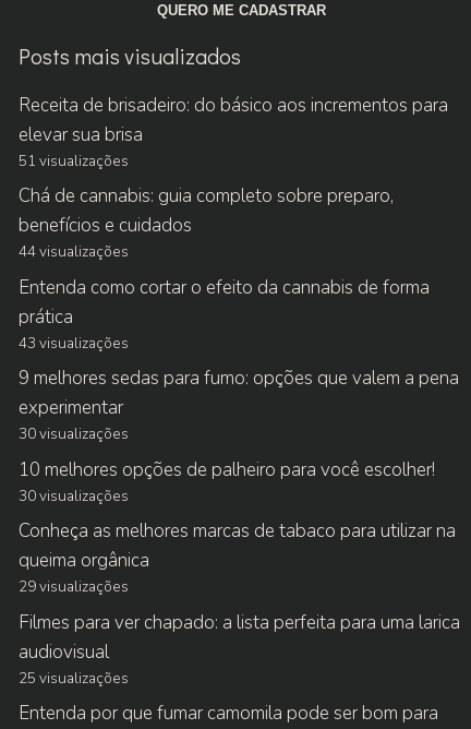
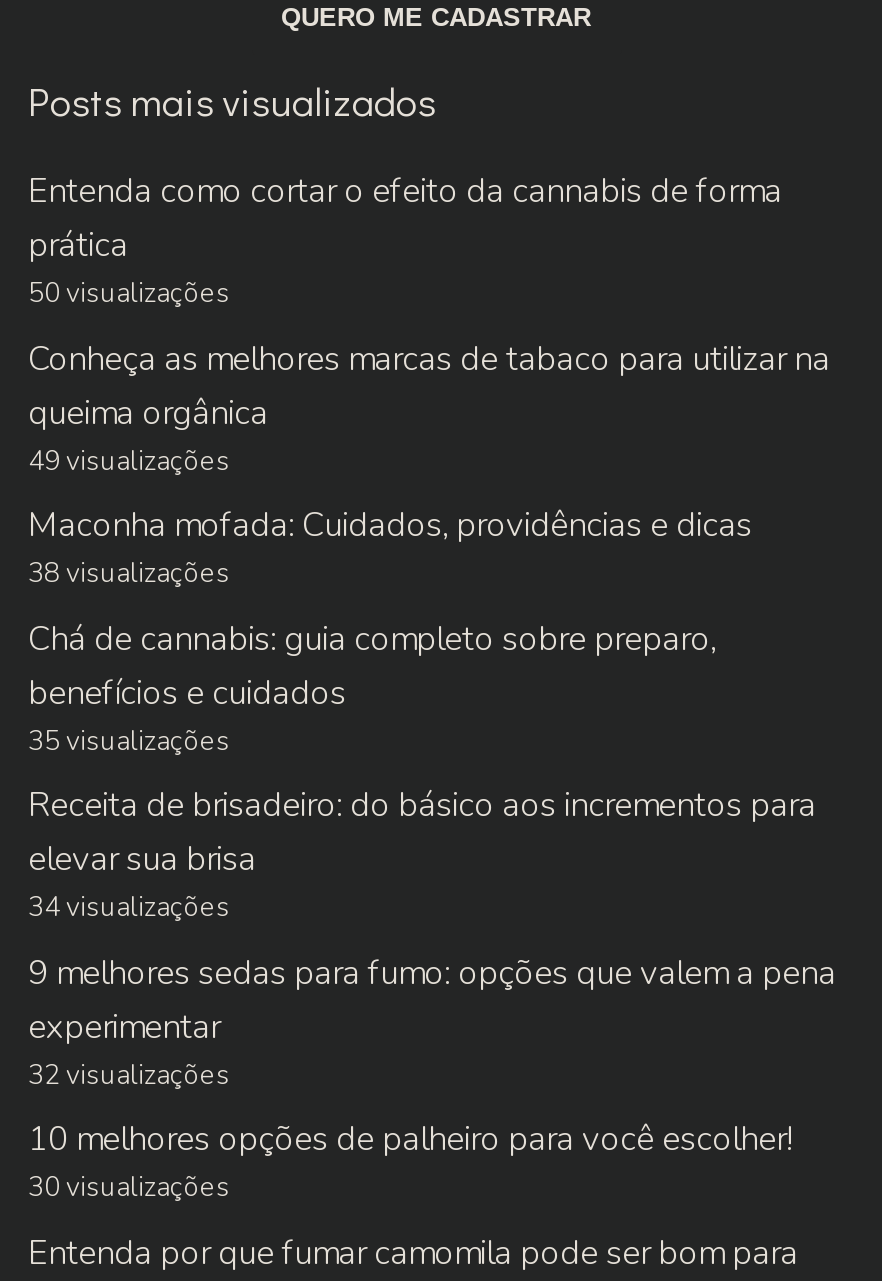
none -> [28,275,752,760] 50 visualizações | 49 visualizações | Maconha mofada: Cuidados, providências e dicas | 38 visualizações | 35 visualizações
moved [19,93,448,147] -> [28,783,816,883]: Receita de brisadeiro: do básico aos incrementos para | elevar sua brisa
[19,150,129,353] 51 visualizações | 44 visualizações | 43 visualizações -> [28,889,230,927] 34 visualizações
moved [19,184,394,238] -> [28,616,716,716]: Chá de cannabis: guia completo sobre preparo, | benefícios e cuidados
moved [19,275,430,329] -> [28,169,782,269]: Entenda como cortar o efeito da cannabis de forma | prática
moved [19,366,459,421] -> [28,950,836,1050]: 9 melhores sedas para fumo: opções que valem a pena | experimentar
[19,424,129,445] 30 visualizações -> [28,1056,230,1094] 32 visualizações
moved [19,457,435,506] -> [28,1117,792,1207]: 10 melhores opções de palheiro para você escolher! | 30 visualizações
moved [19,519,456,573] -> [28,336,830,436]: Conheça as melhores marcas de tabaco para utilizar na | queima orgânica
[19,577,460,689] 29 visualizações | Filmes para ver chapado: a lista perfeita para uma larica | audiovisual | 25 visualizações -> none

